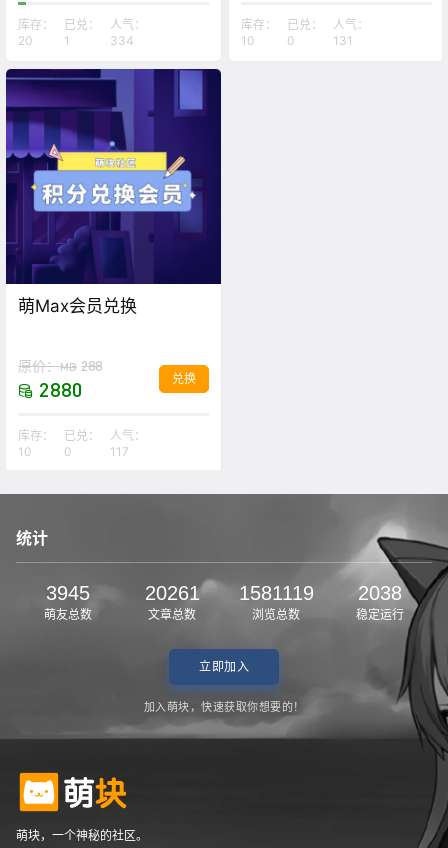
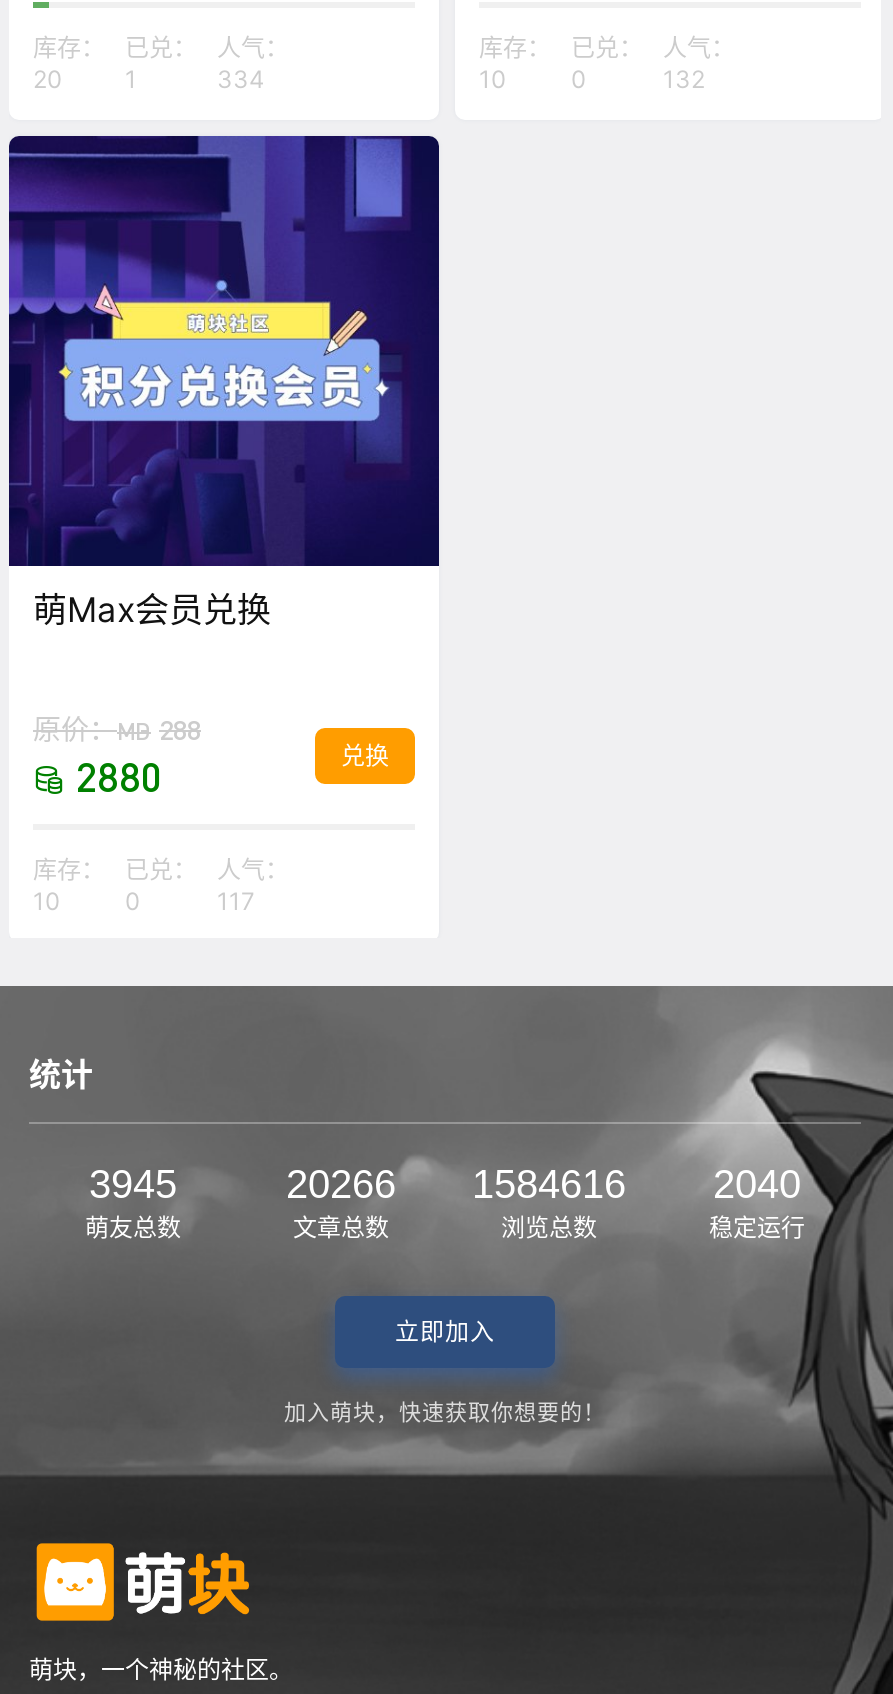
[333,33,353,48] 131 -> [663,64,705,94] 132
[144,582,199,604] 20261 -> [286,1162,396,1206] 20266
[238,582,313,604] 1581119 -> [472,1162,626,1206] 1584616
[358,582,402,604] 2038 -> [713,1162,801,1206] 2040

